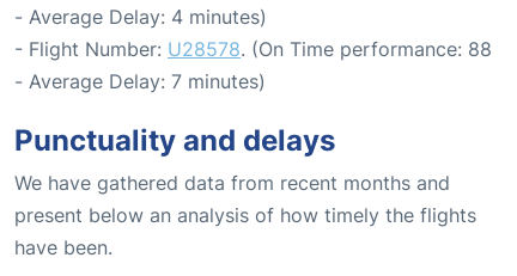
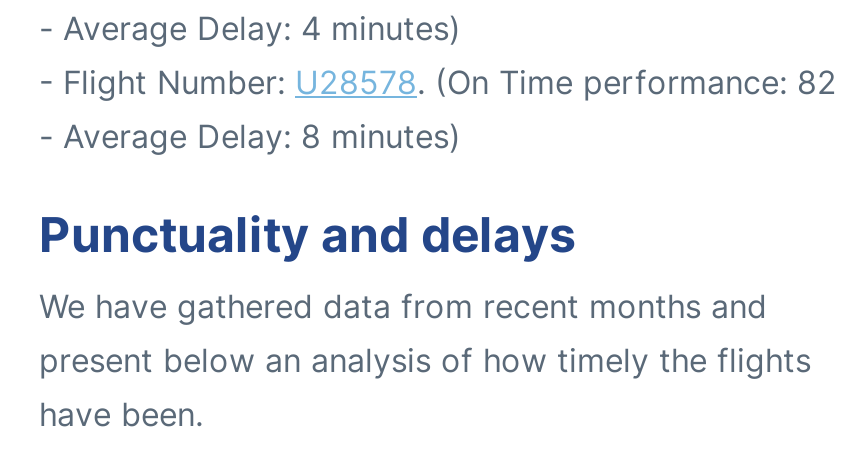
[14,37,492,61] - Flight Number: U28578. (On Time performance: 88 -> [39,62,837,102] - Flight Number: U28578. (On Time performance: 82
[14,69,266,93] - Average Delay: 7 minutes) -> [39,116,461,156] - Average Delay: 8 minutes)

